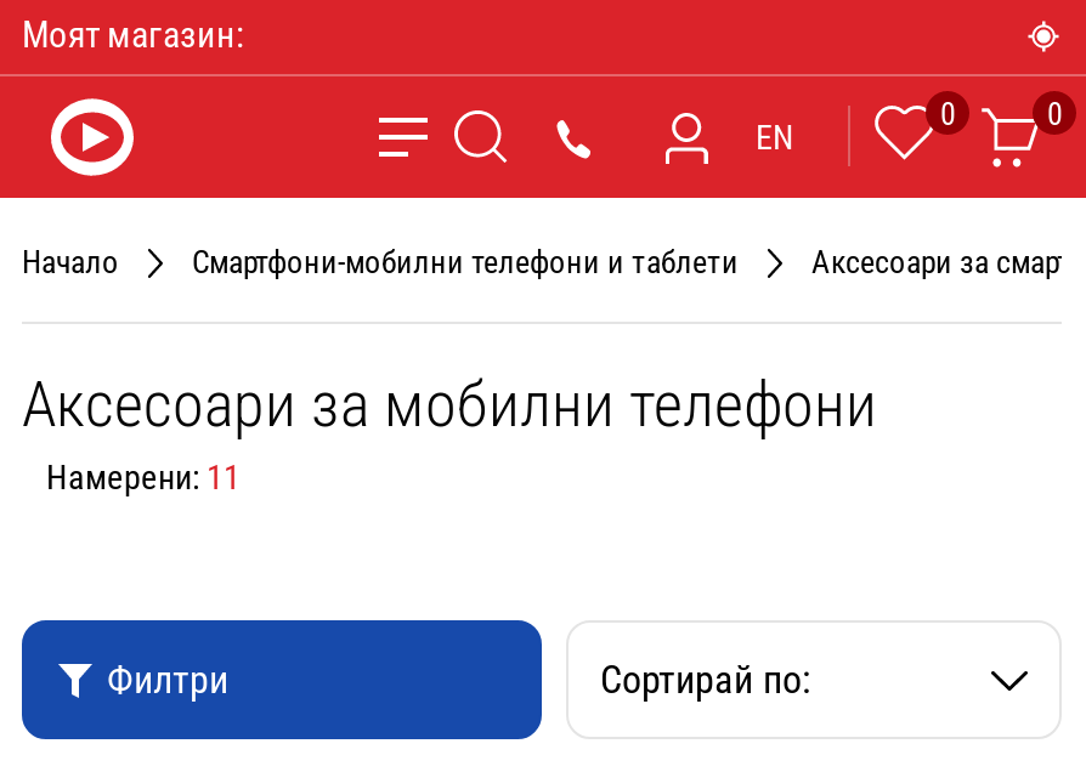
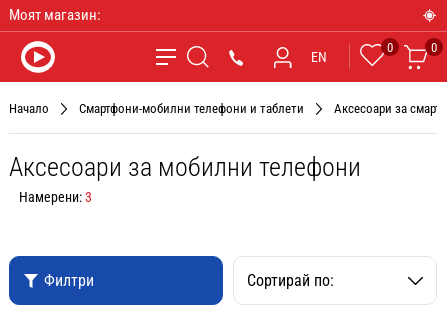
[46,458,241,496] Намерени: 11 -> [19,189,92,205] Намерени: 3

